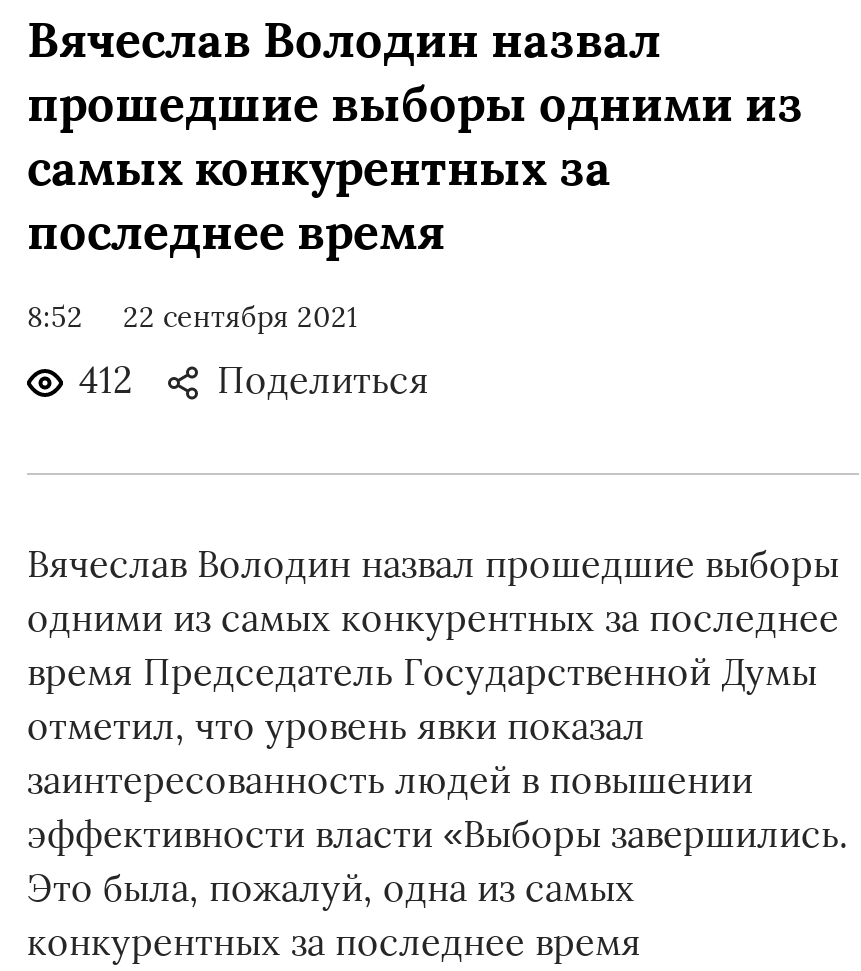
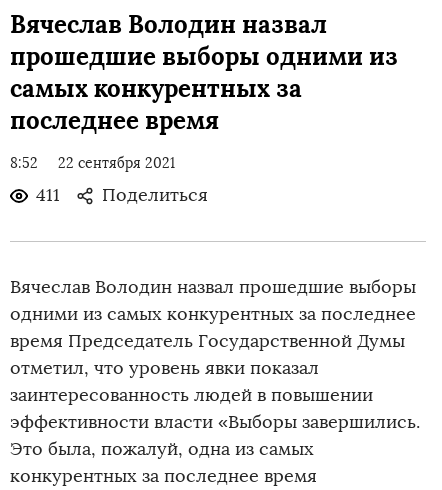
[79,359,429,403] 412 Поделиться -> [36,184,208,206] 411 Поделиться

